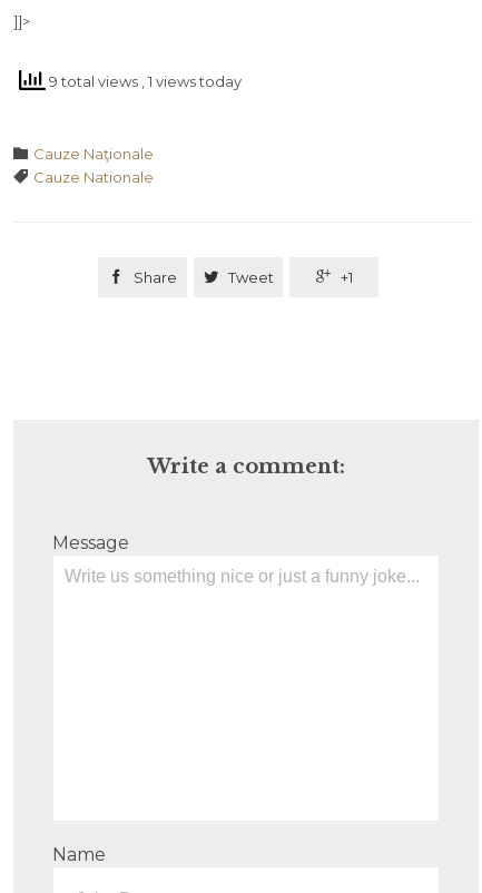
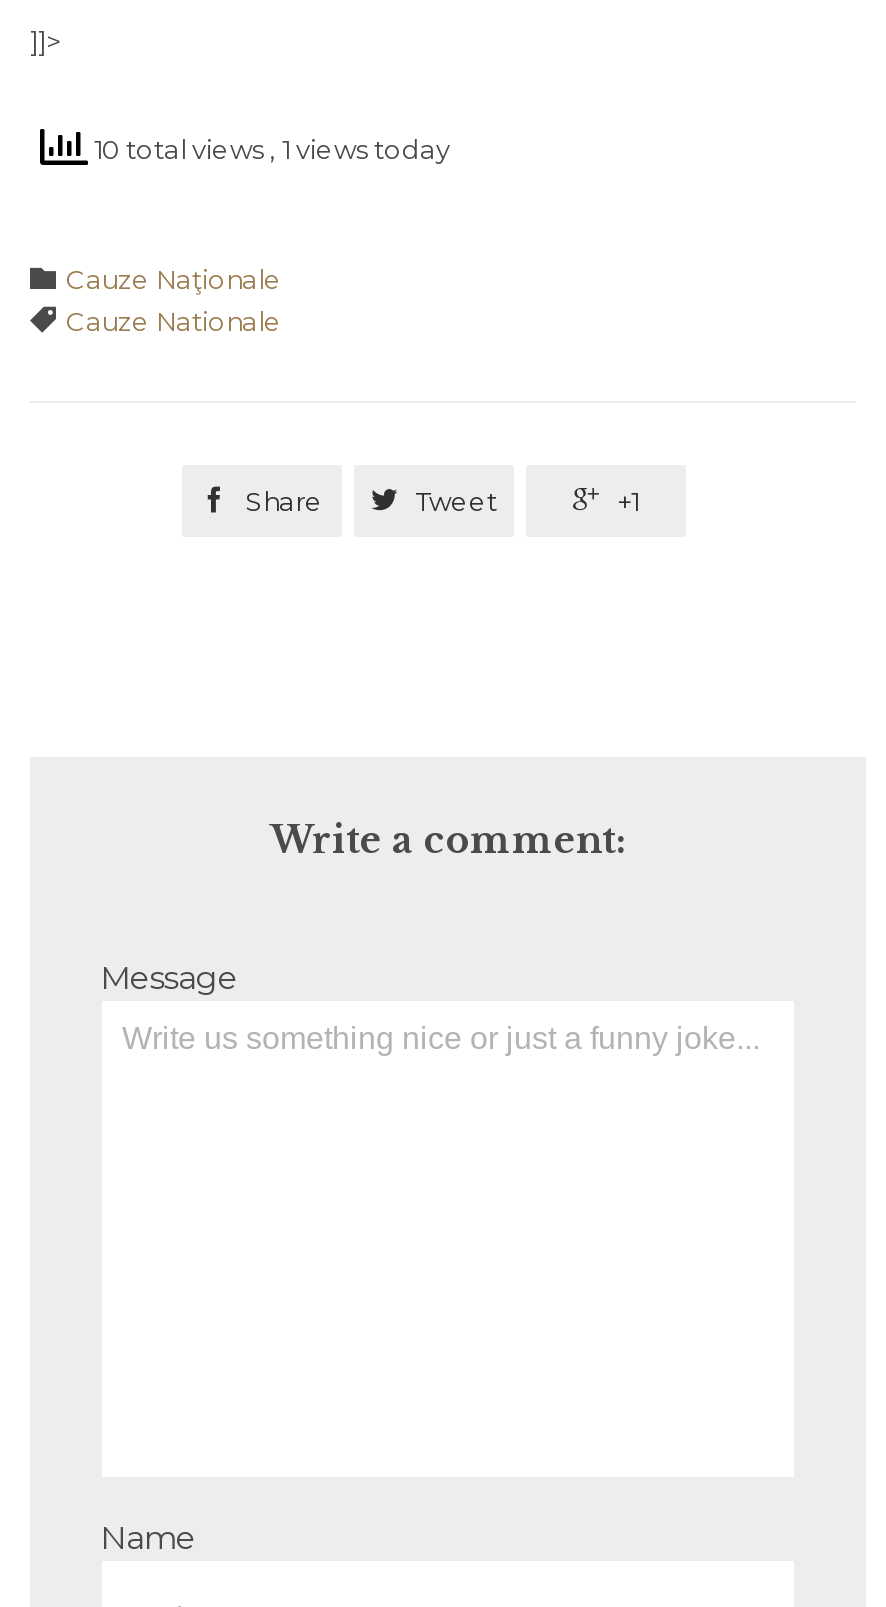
[46,72,242,90] 9 total views, 1 views today -> [88,133,450,165] 10 total views, 1 views today

